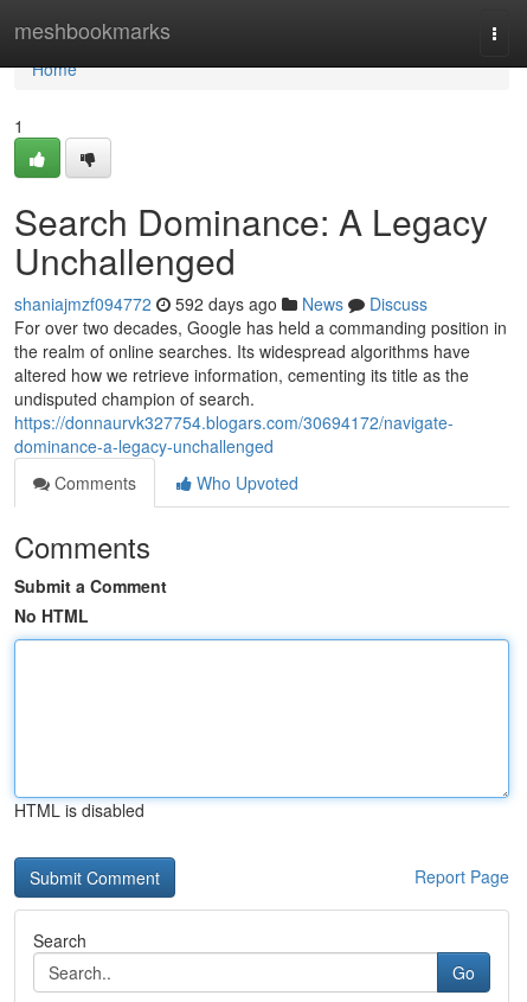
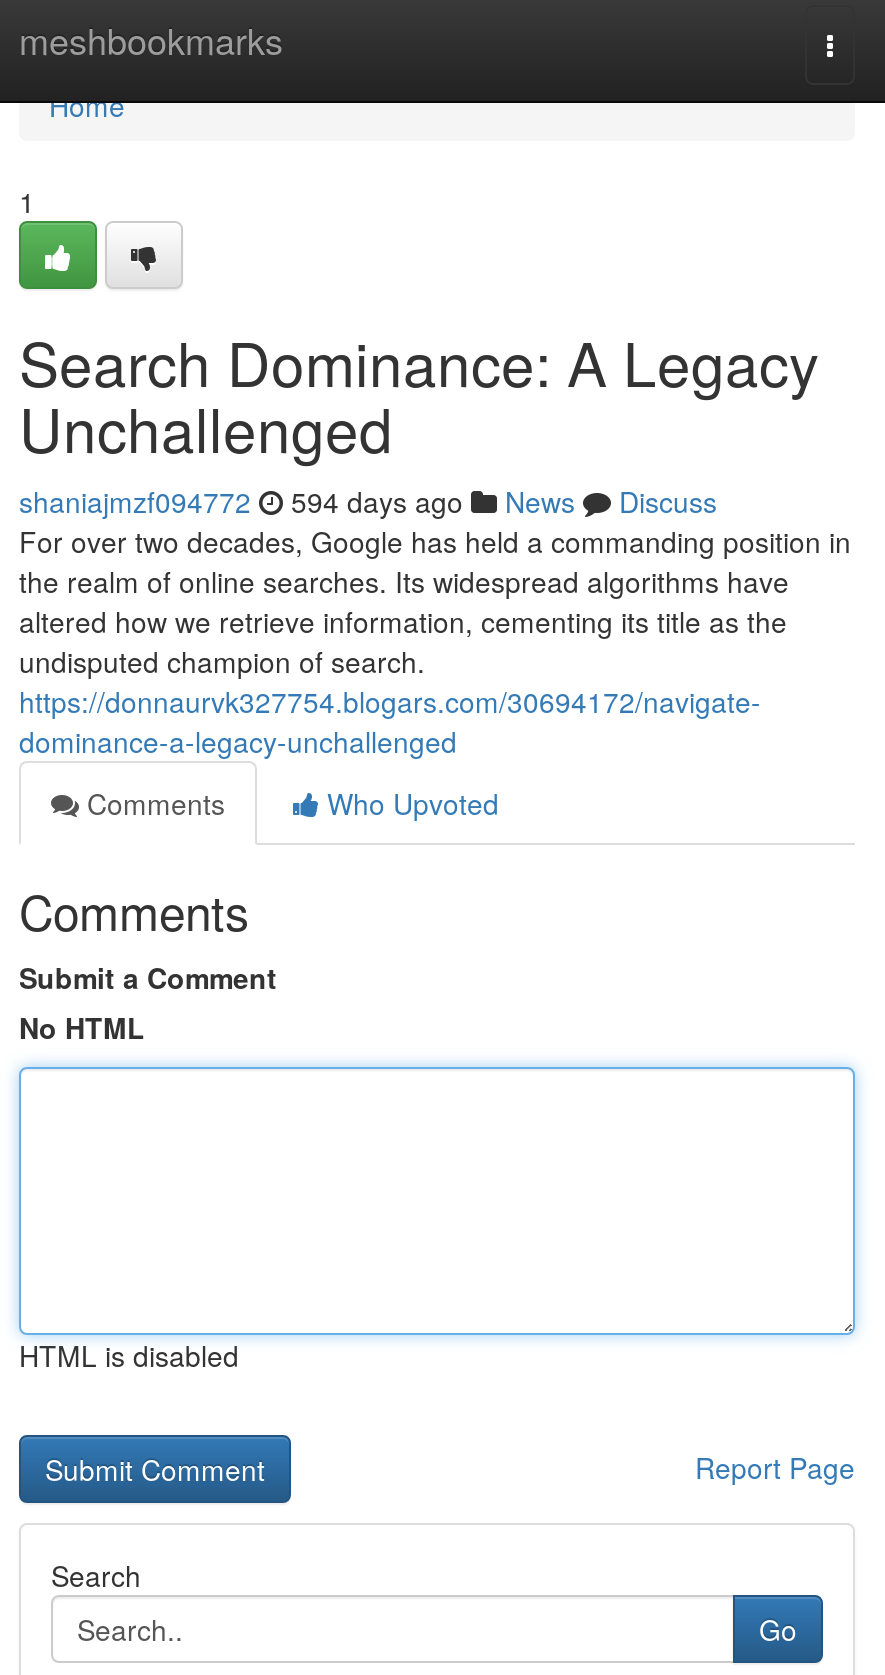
[14,292,428,315] shaniajmzf094772 592 days ago News Discuss -> [19,481,717,521] shaniajmzf094772 594 days ago News Discuss

